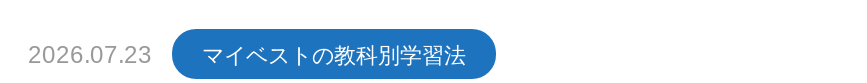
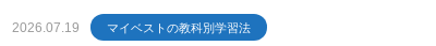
[28,42,152,70] 2026.07.23 -> [12,21,80,36] 2026.07.19

